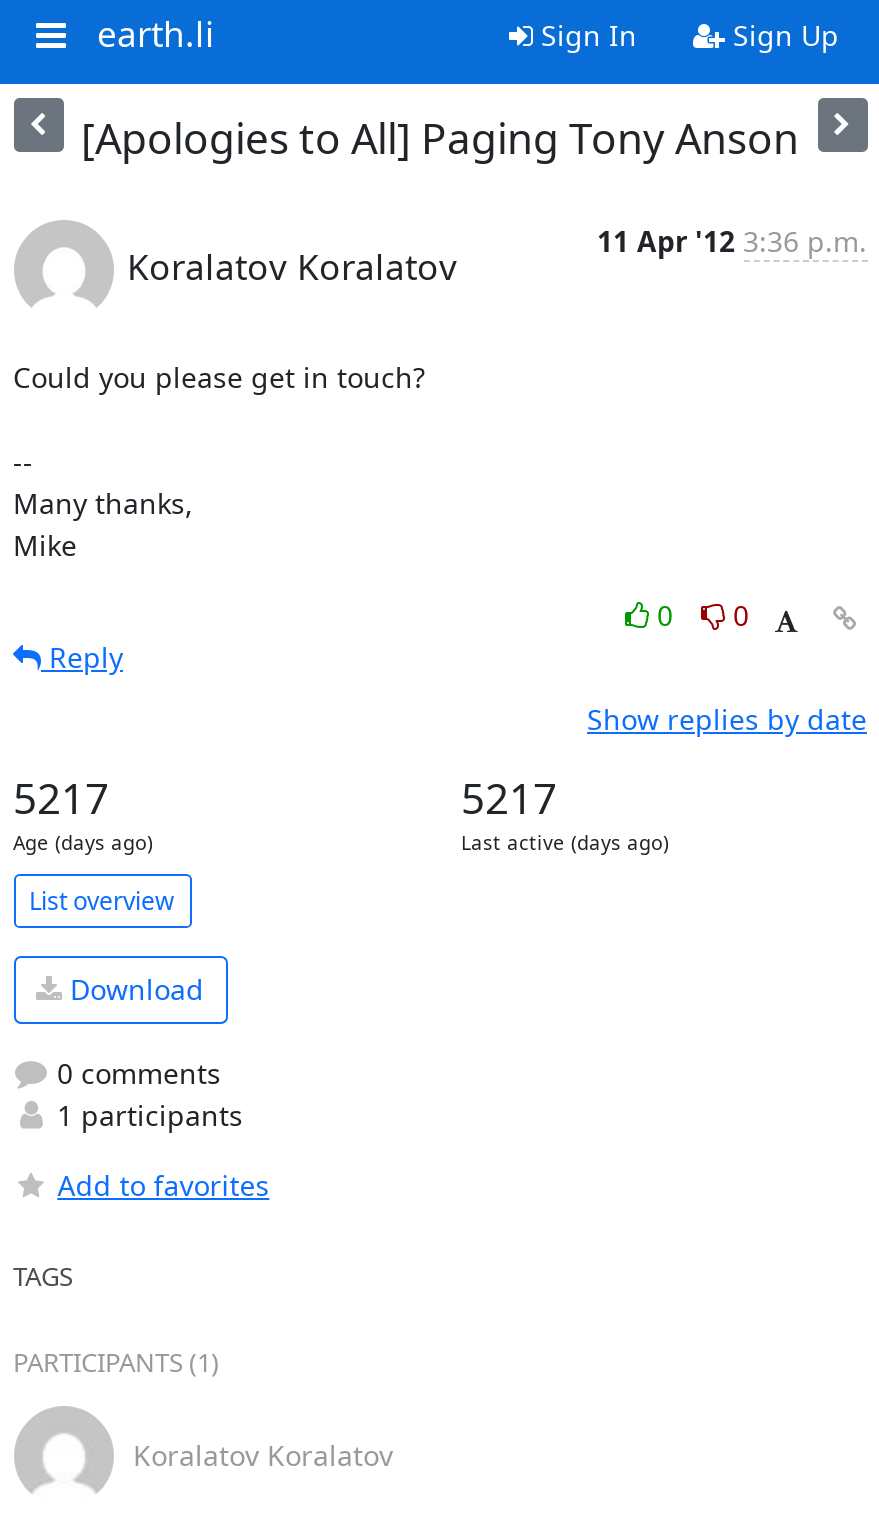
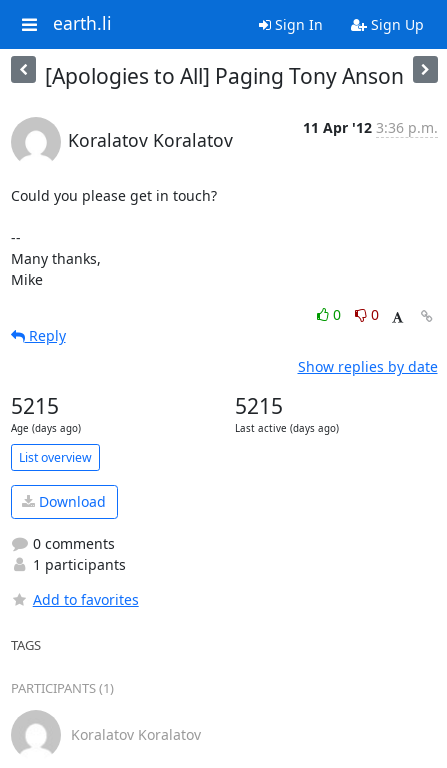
[13,770,109,826] 5217 -> [10,392,58,420] 5215
[461,770,557,826] 5217 -> [234,392,282,420] 5215

